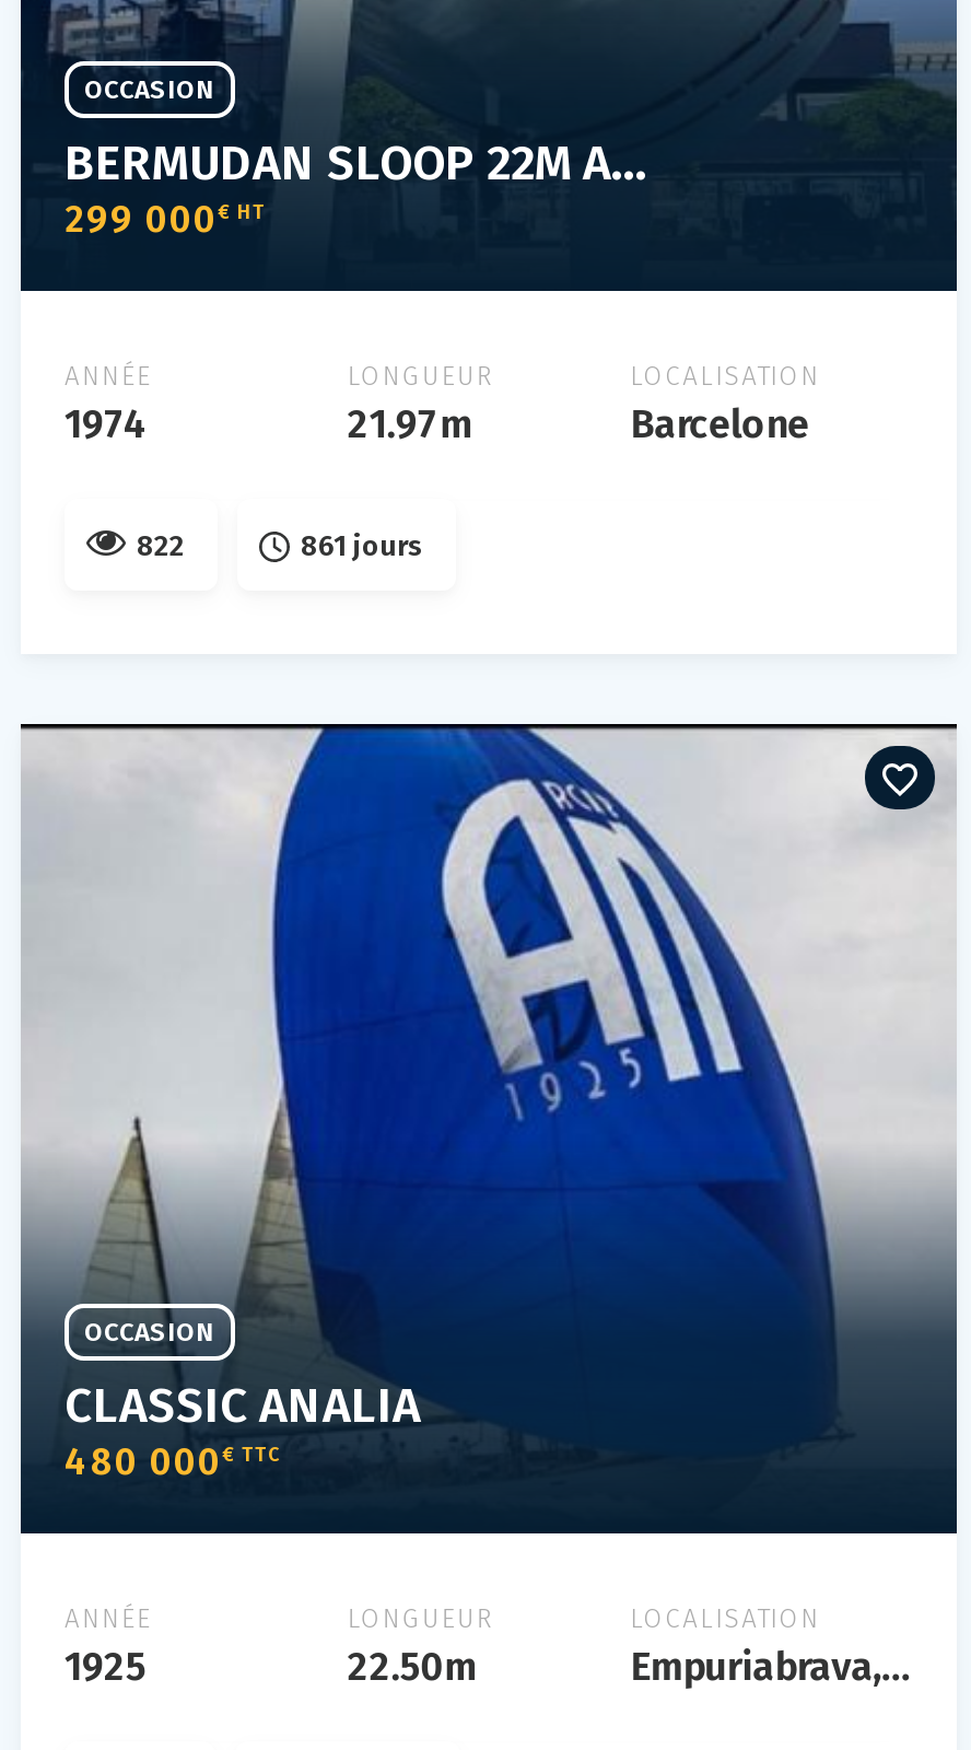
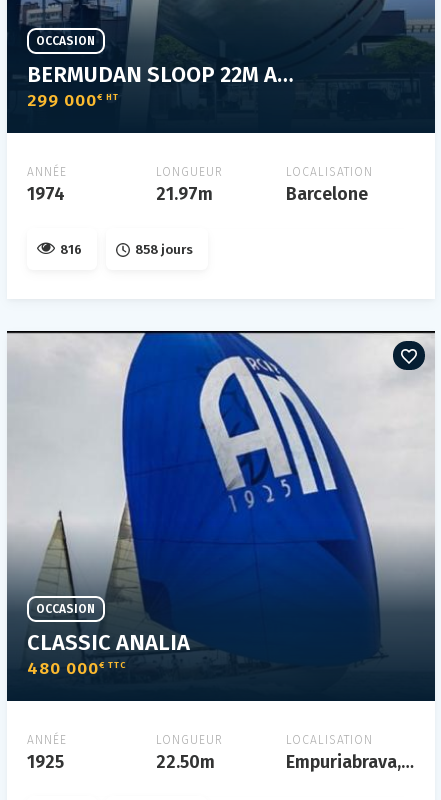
[137,529,185,562] 822 -> [60,242,82,257] 816
[301,529,423,562] 861 jours -> [135,242,193,257] 858 jours

